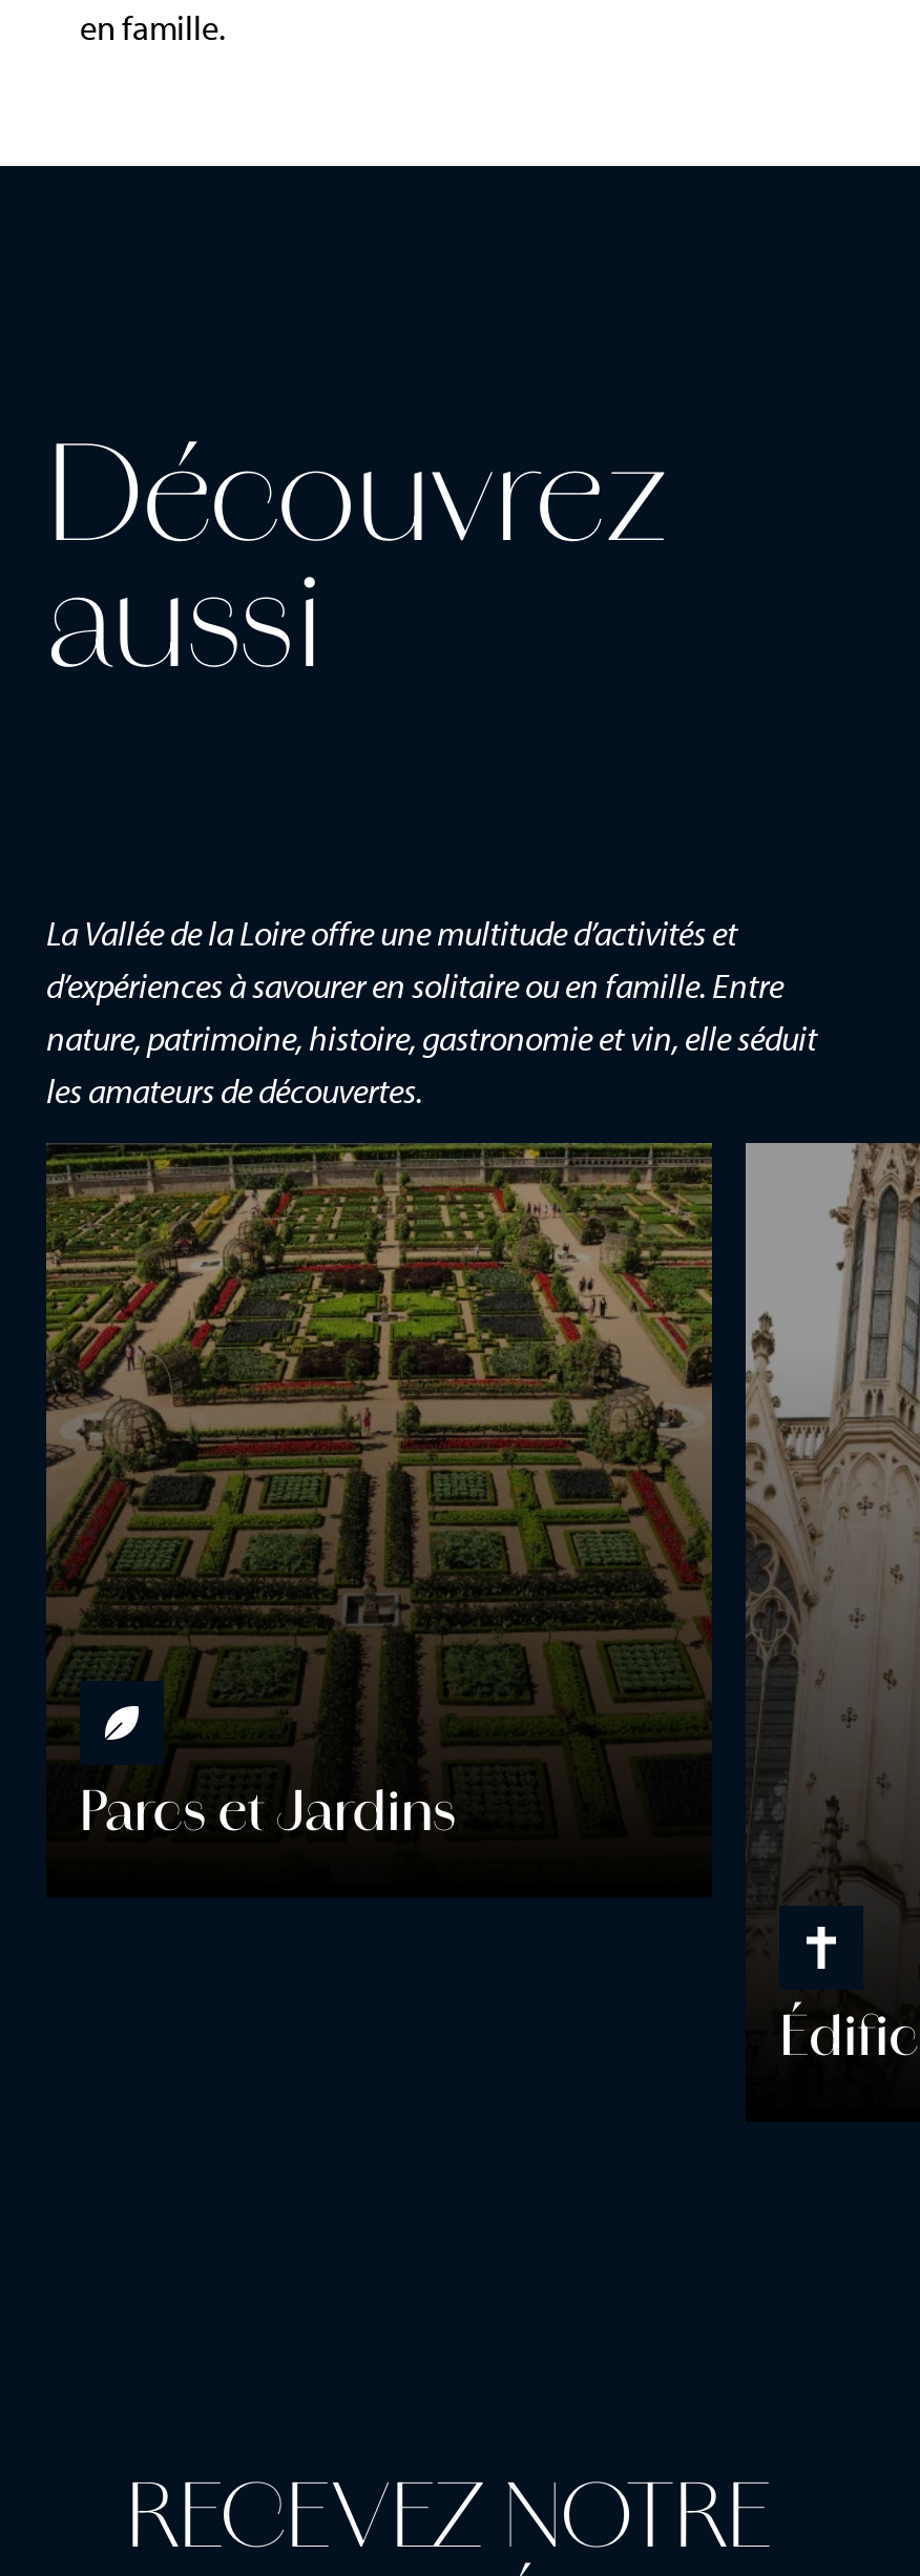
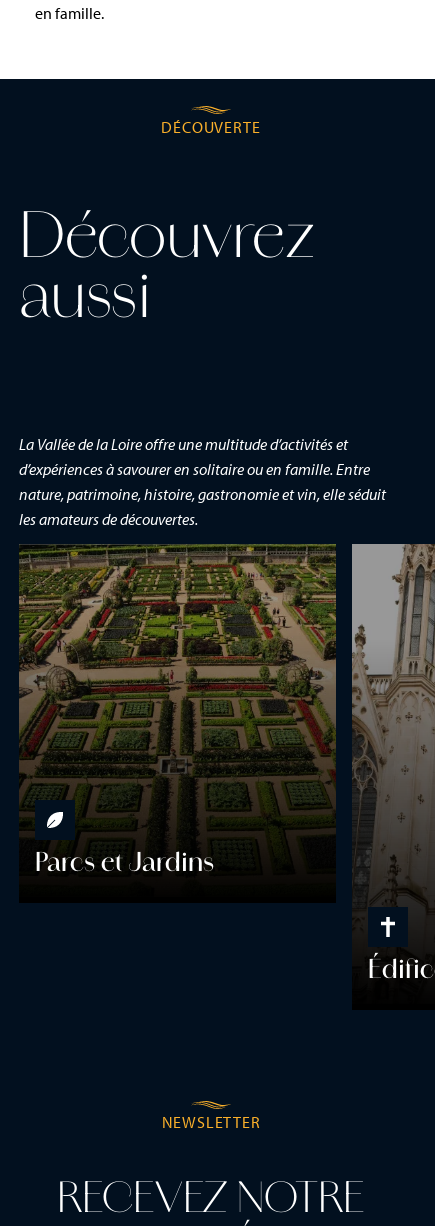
none -> [161,115,260,136] DÉCOUVERTE
none -> [161,1110,260,1131] NEWSLETTER

